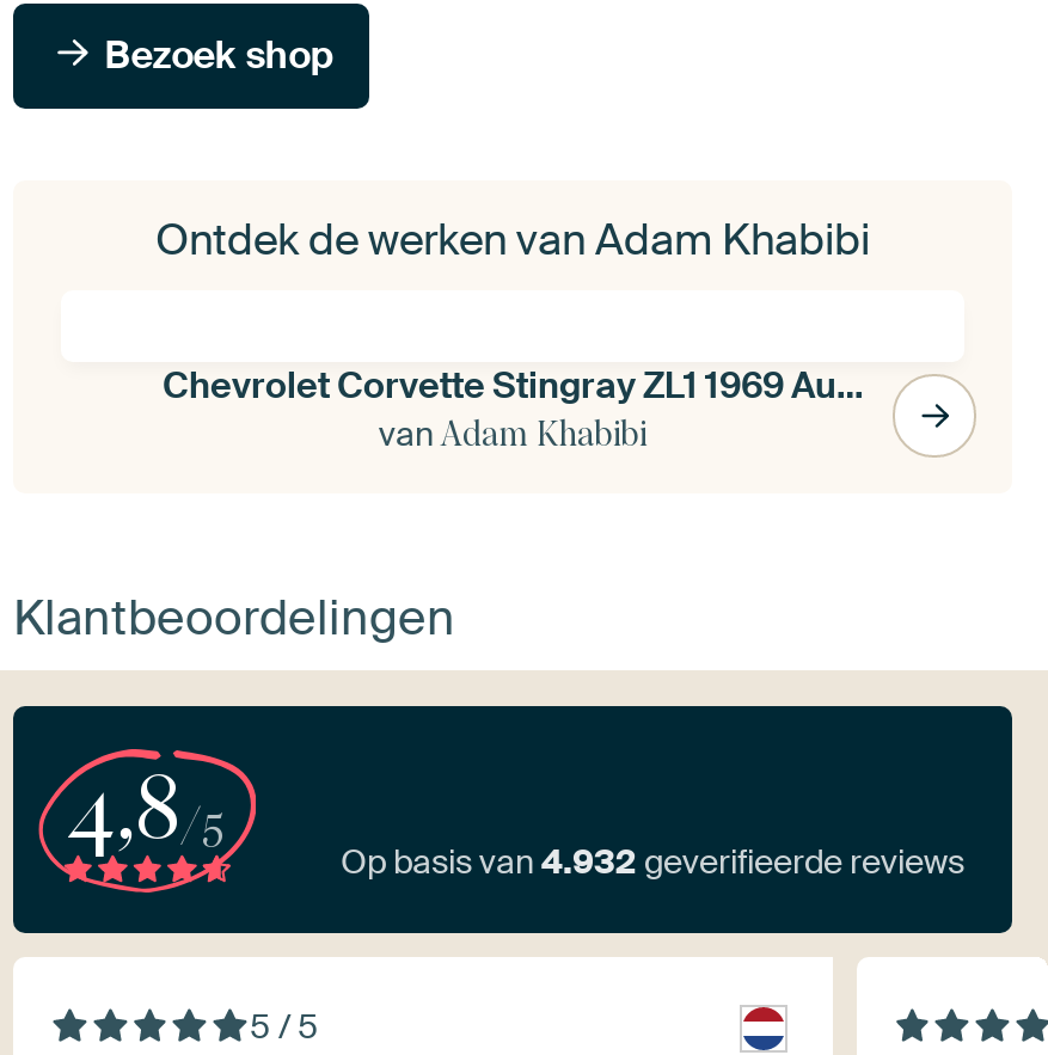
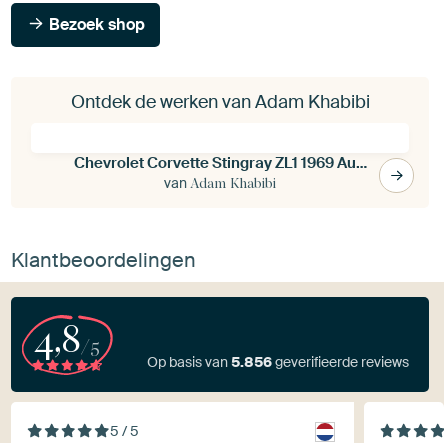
[341,840,964,883] Op basis van 4.932 geverifieerde reviews -> [147,353,409,371] Op basis van 5.856 geverifieerde reviews

